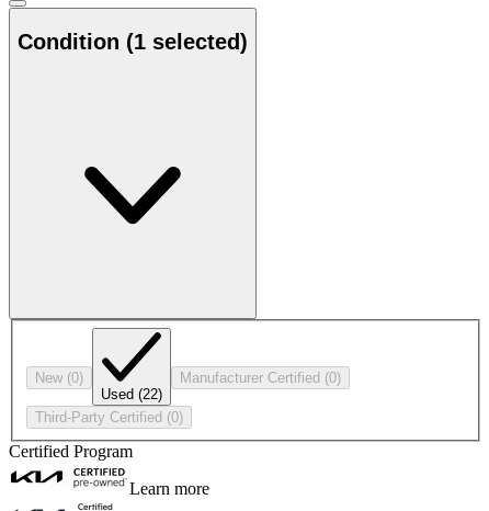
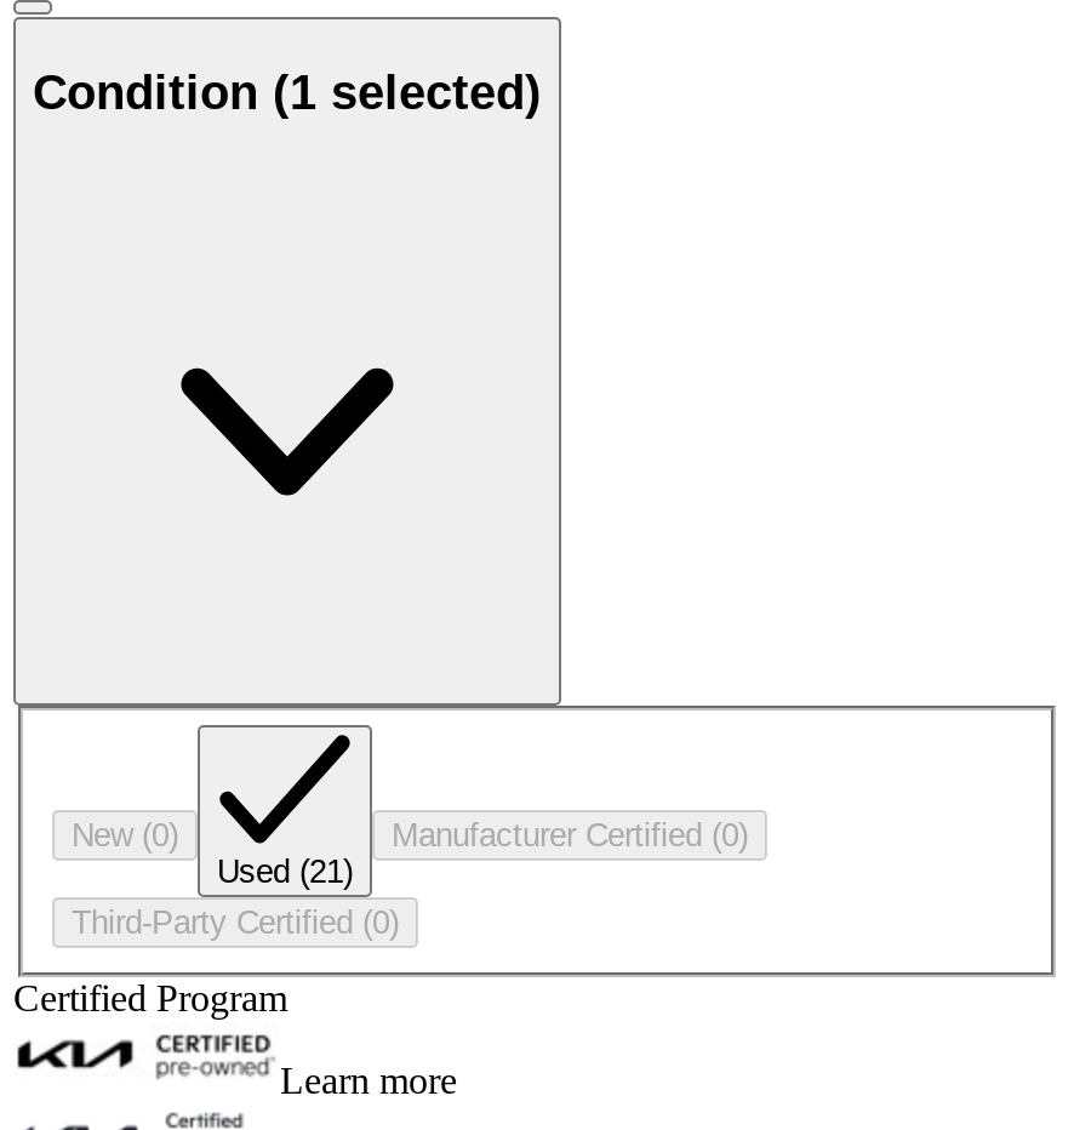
[101,385,162,402] Used (22) -> [217,852,353,889] Used (21)

